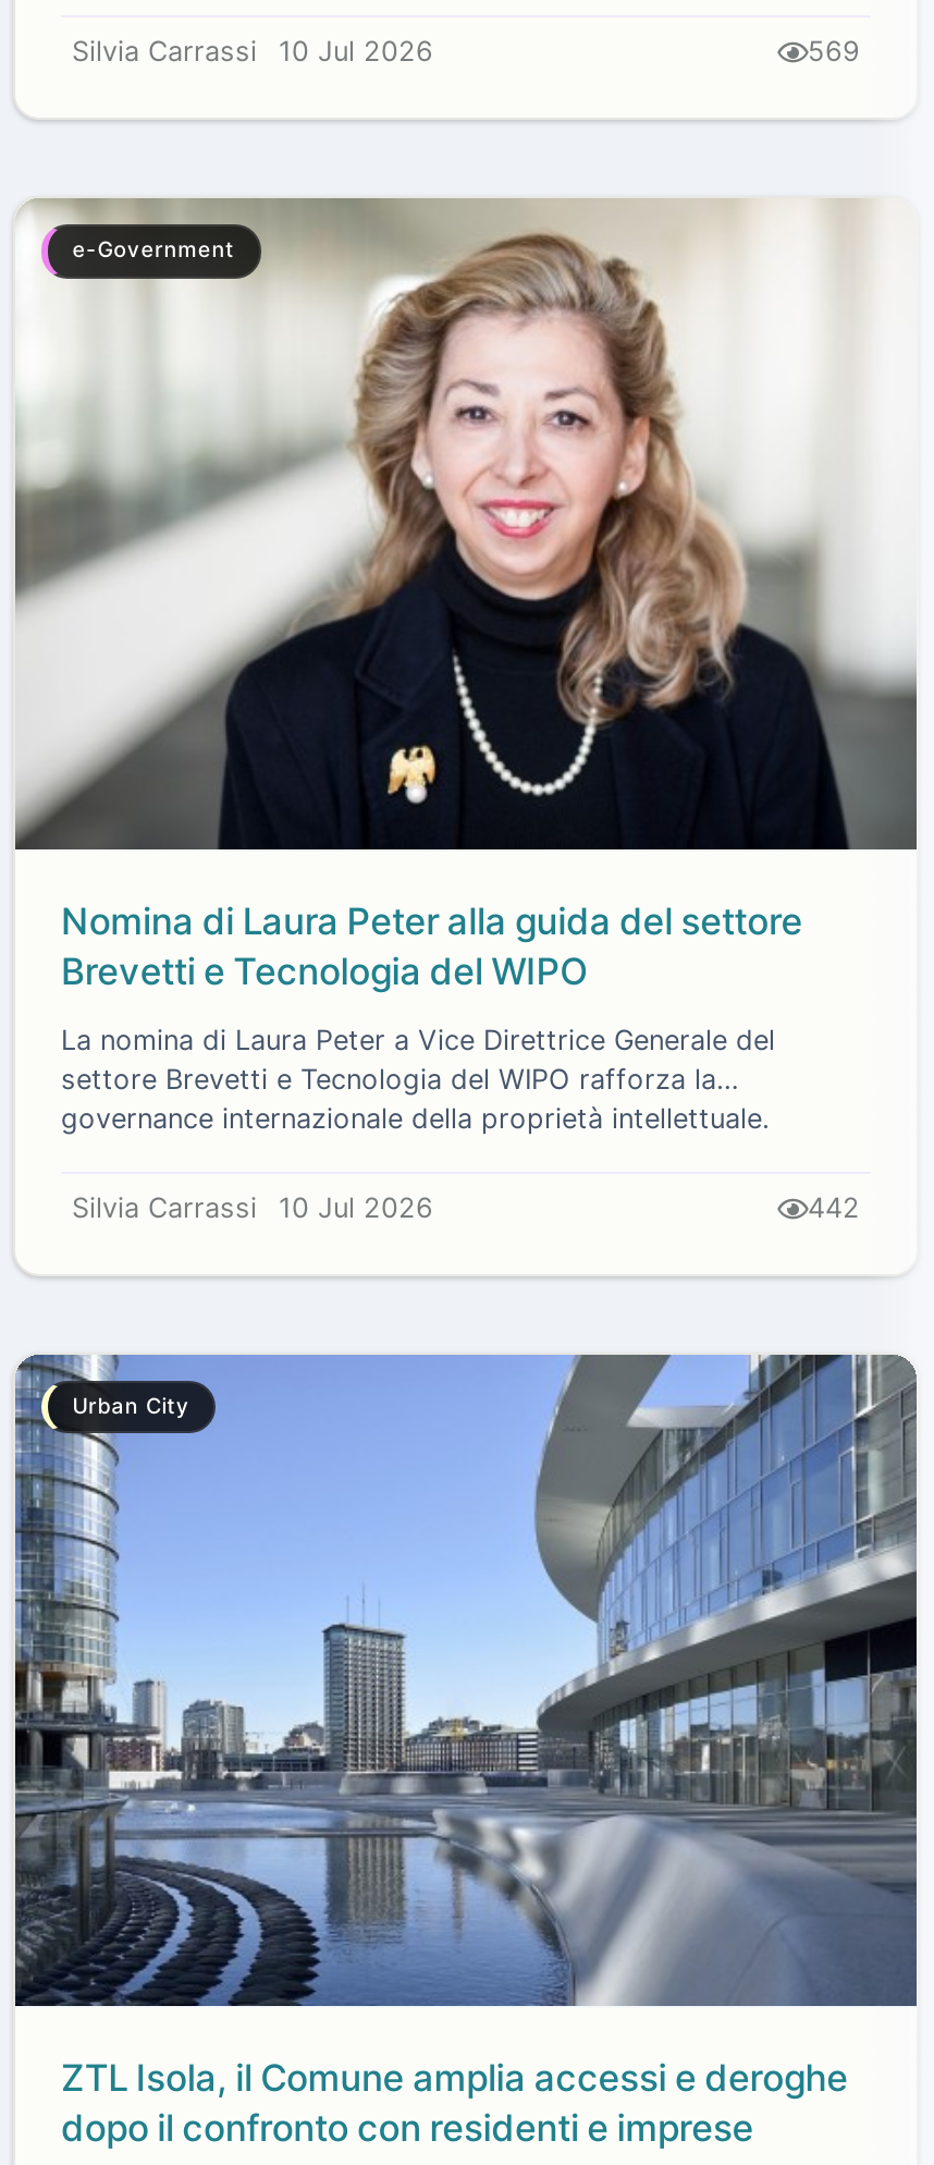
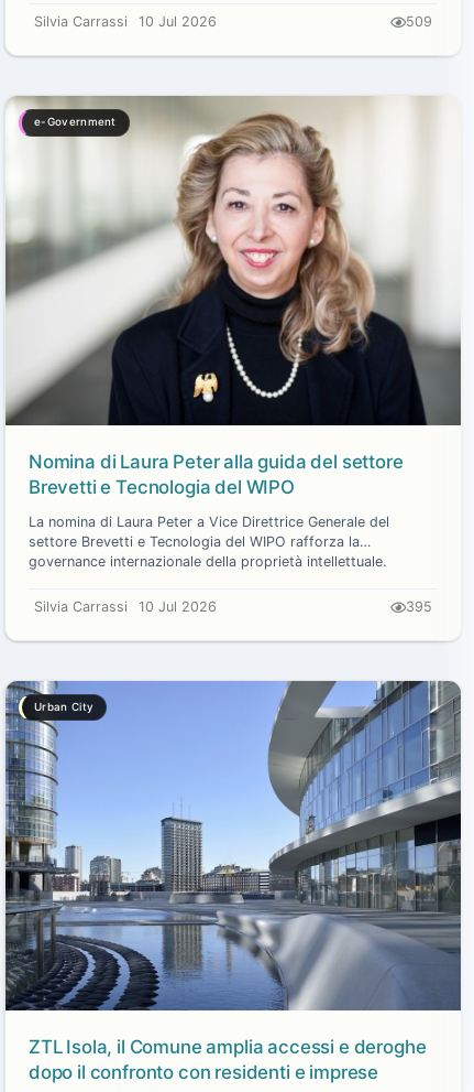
[808,36,860,68] 569 -> [406,14,432,30] 509
[808,1191,860,1224] 442 -> [406,598,432,615] 395

